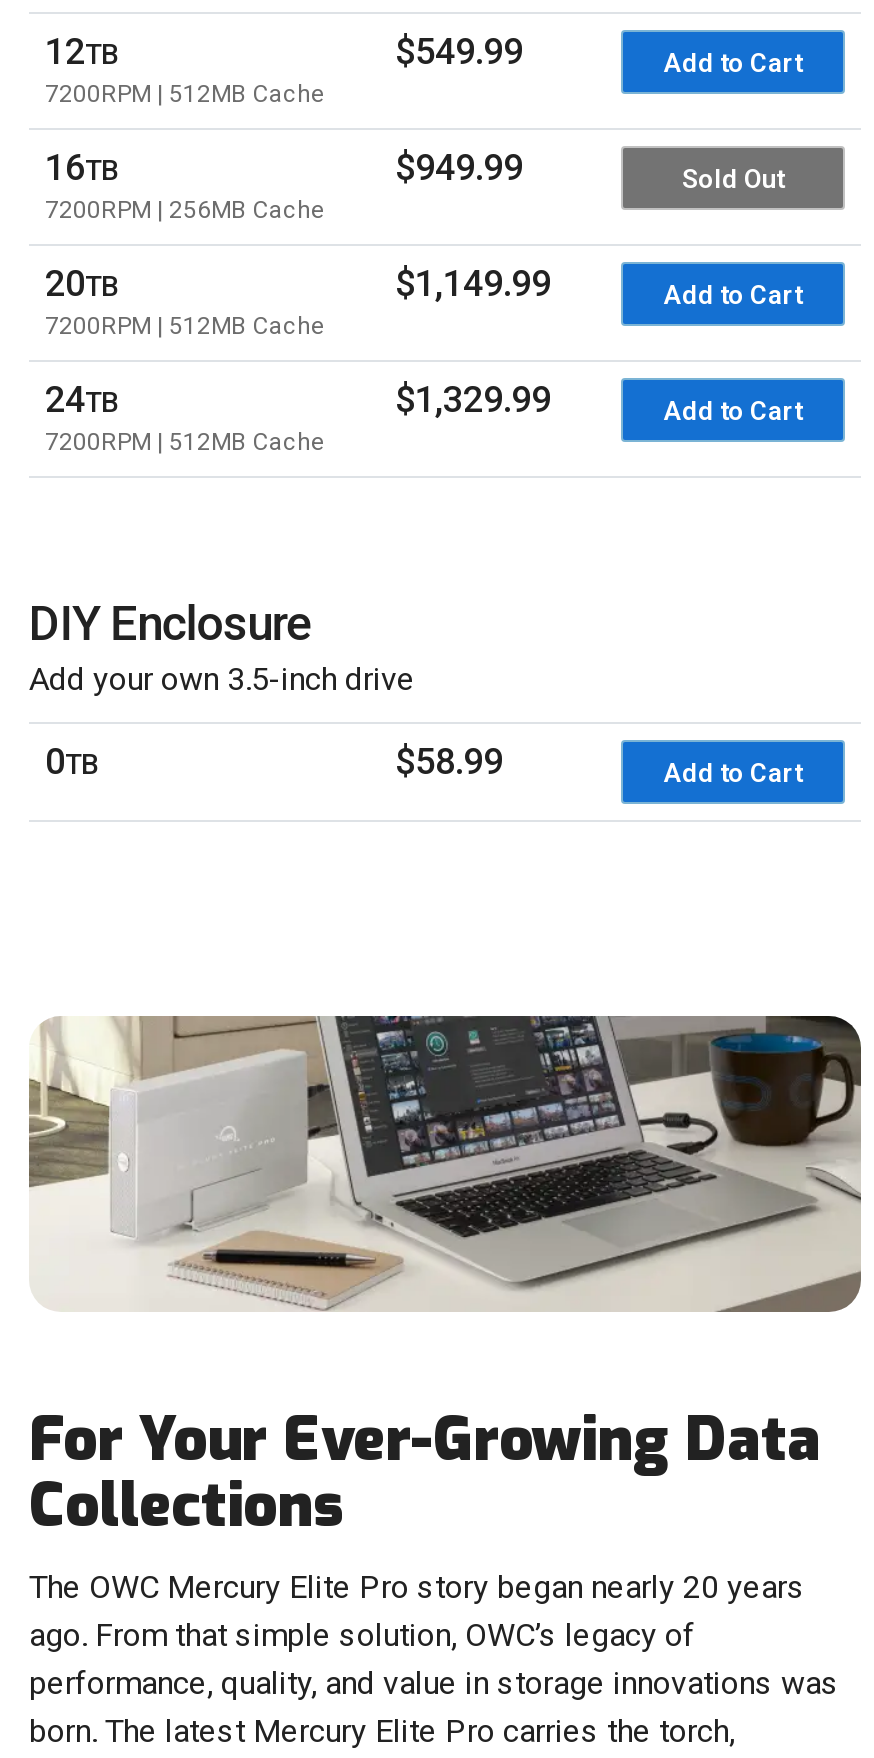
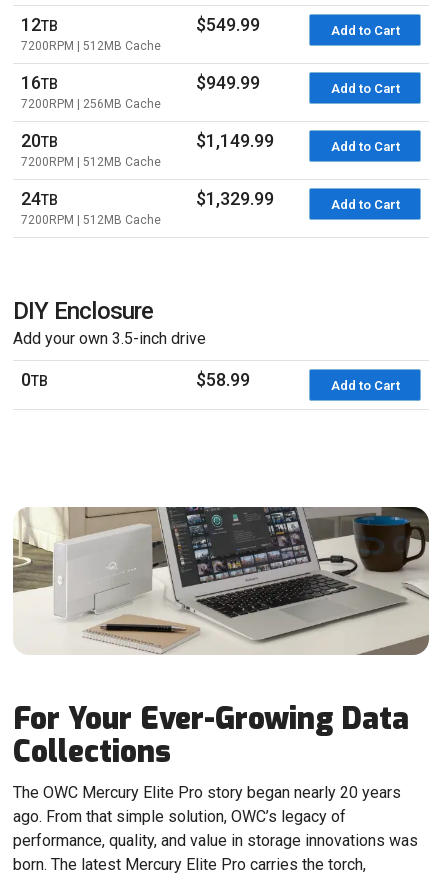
[682,164,784,194] Sold Out -> [330,81,399,96] Add to Cart

